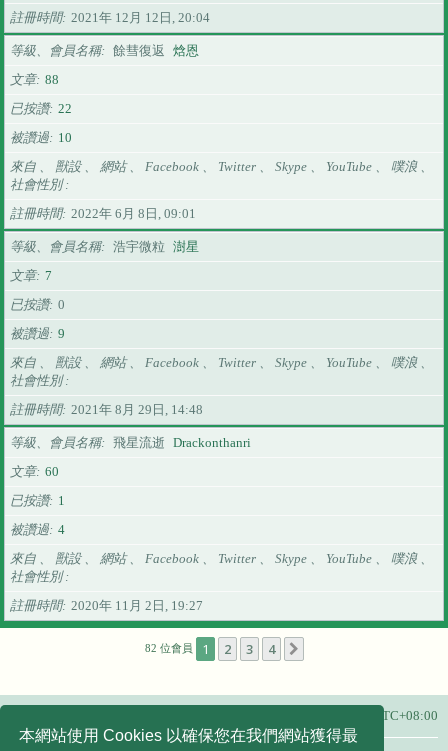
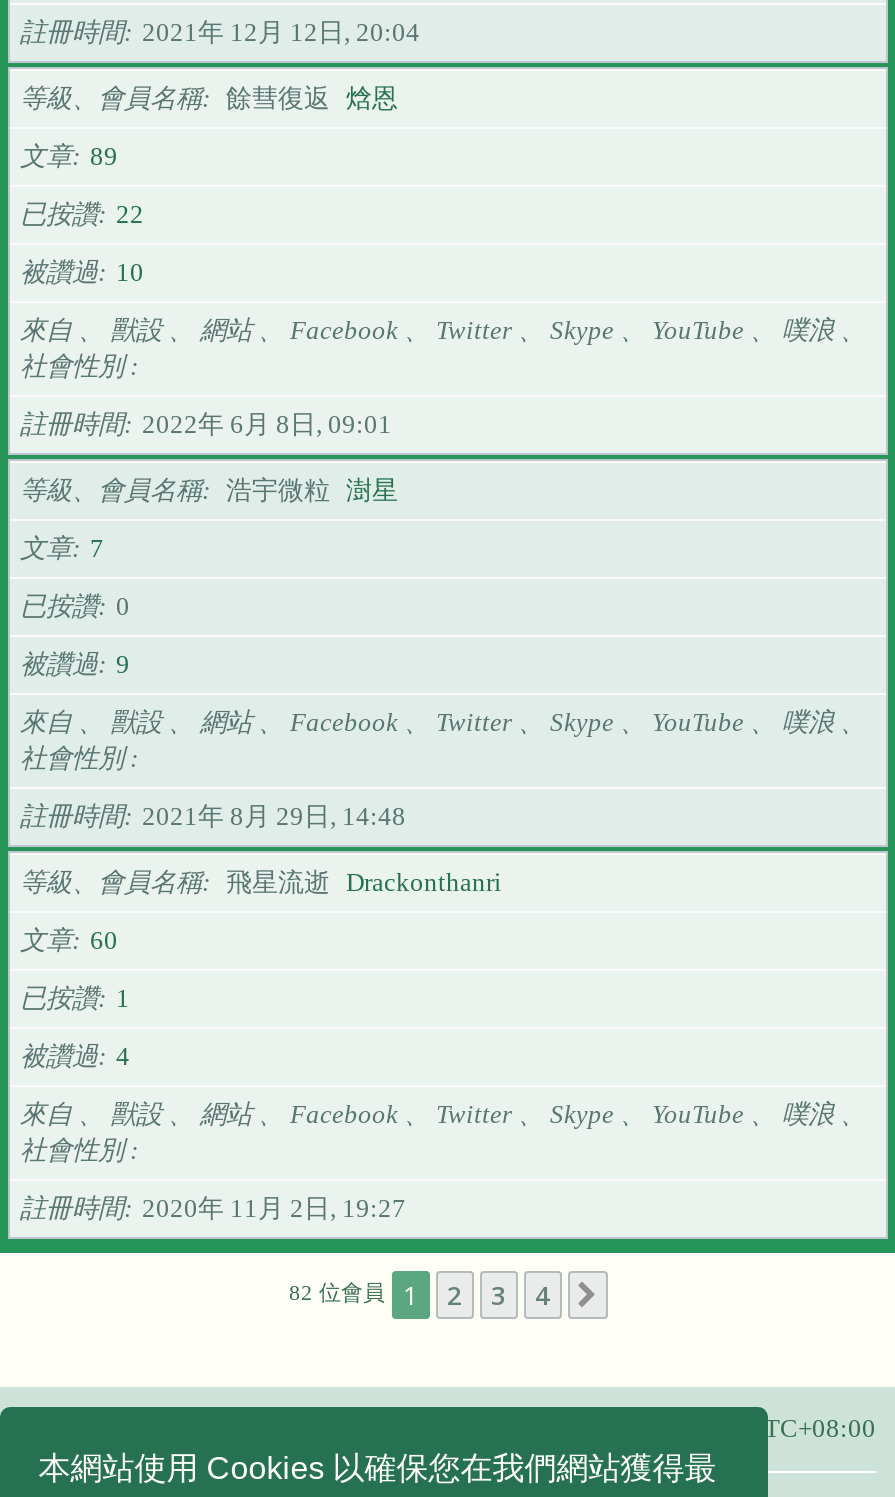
[10,72,59,87] 文章 88 -> [20,141,118,171] 文章 89

